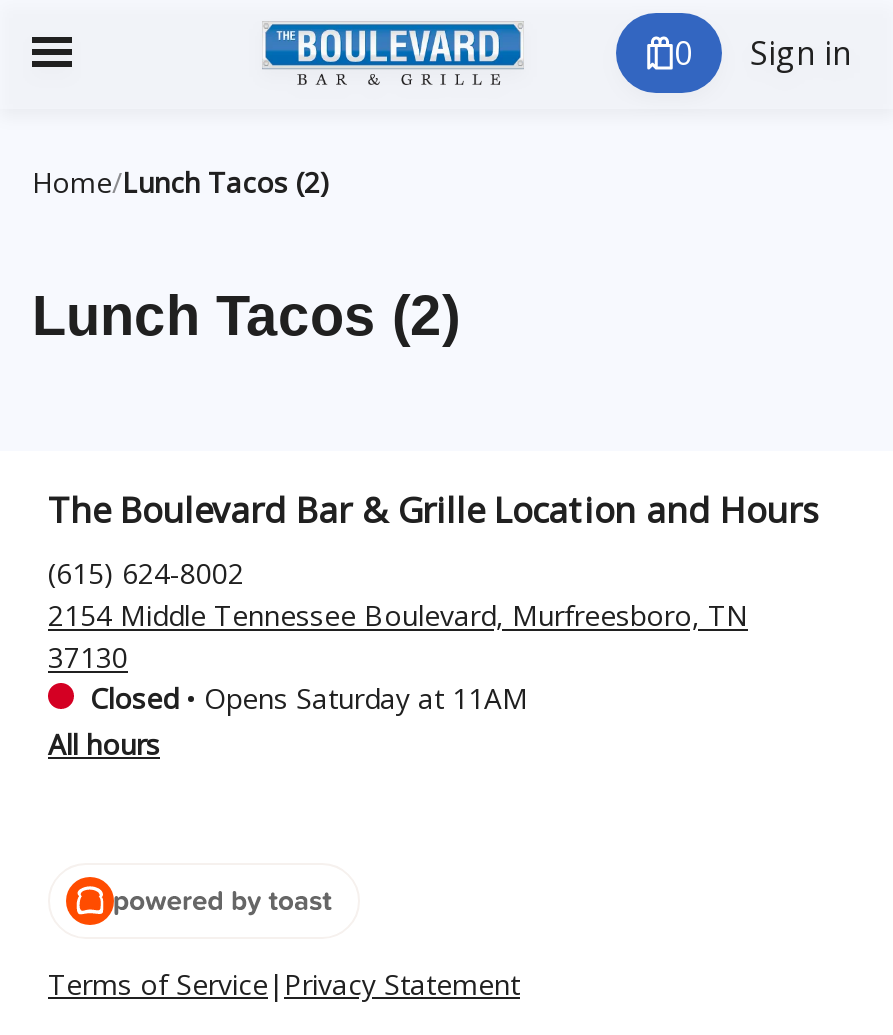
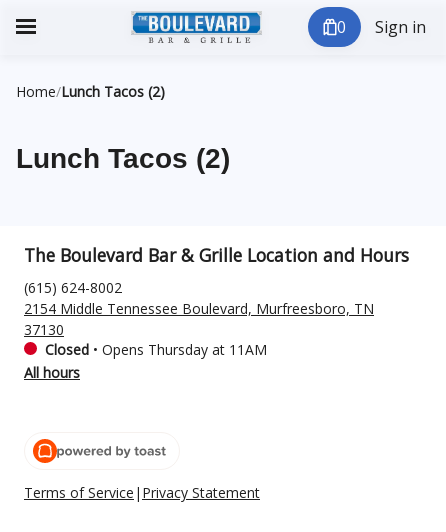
[90,679,528,717] Closed • Opens Saturday at 11AM -> [45,340,267,359] Closed • Opens Thursday at 11AM

